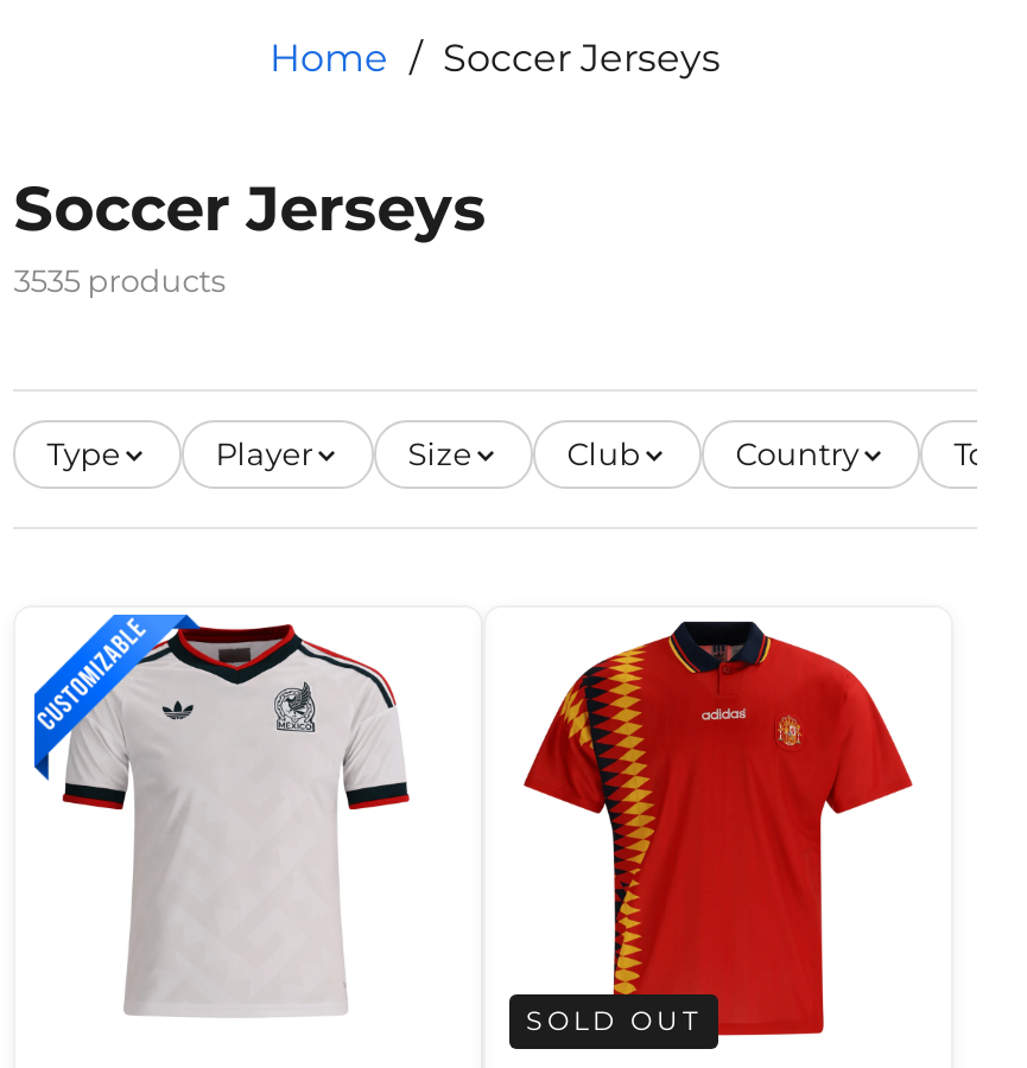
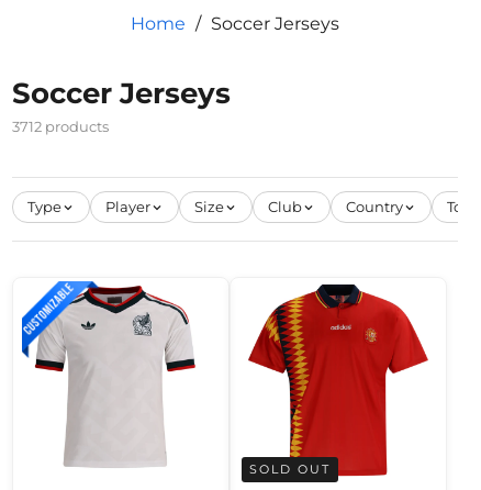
[14,261,225,299] 3535 products -> [12,118,109,135] 3712 products

